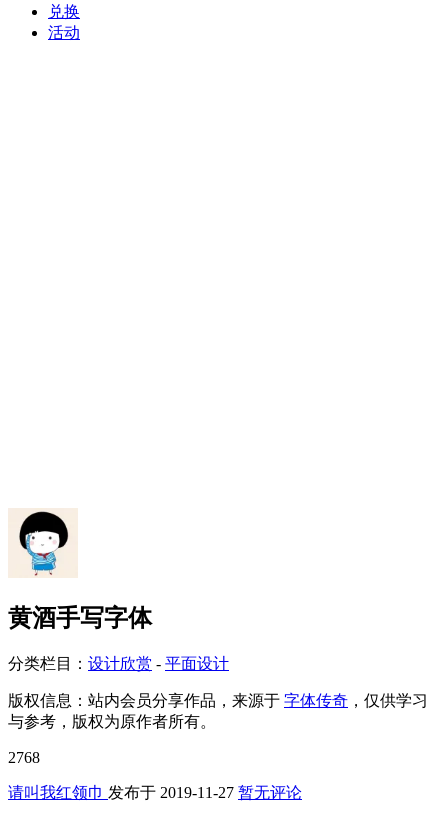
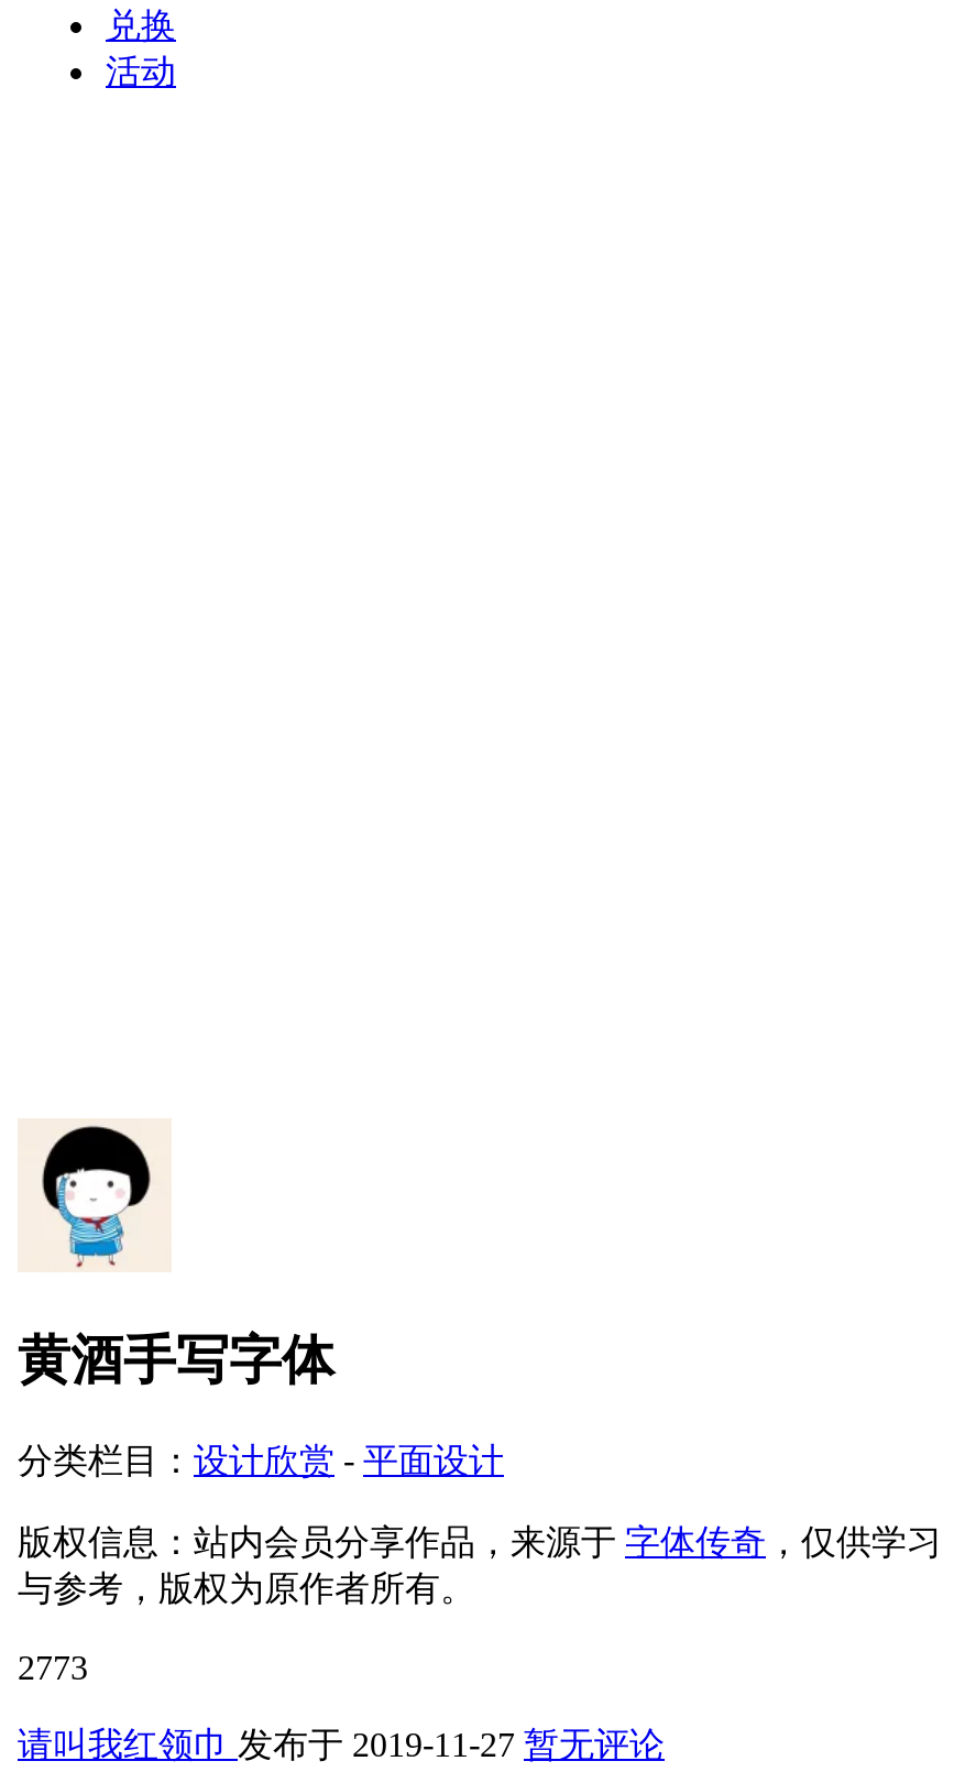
[8,749,40,766] 2768 -> [18,1648,88,1686] 2773

